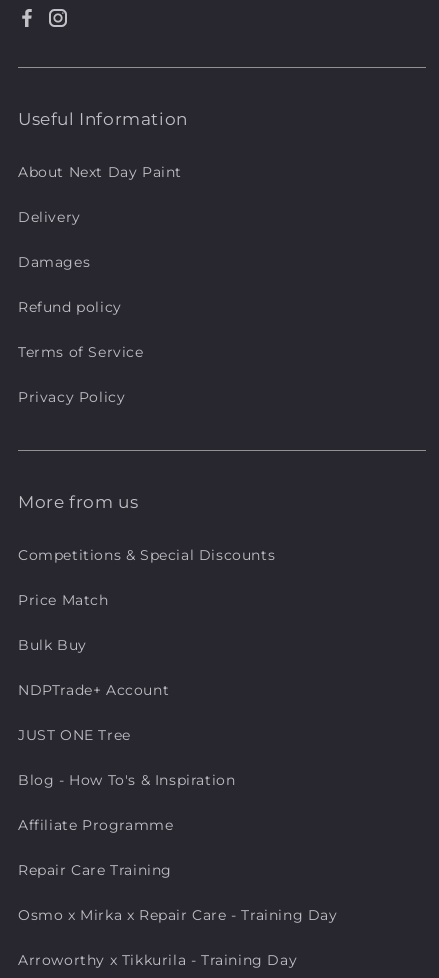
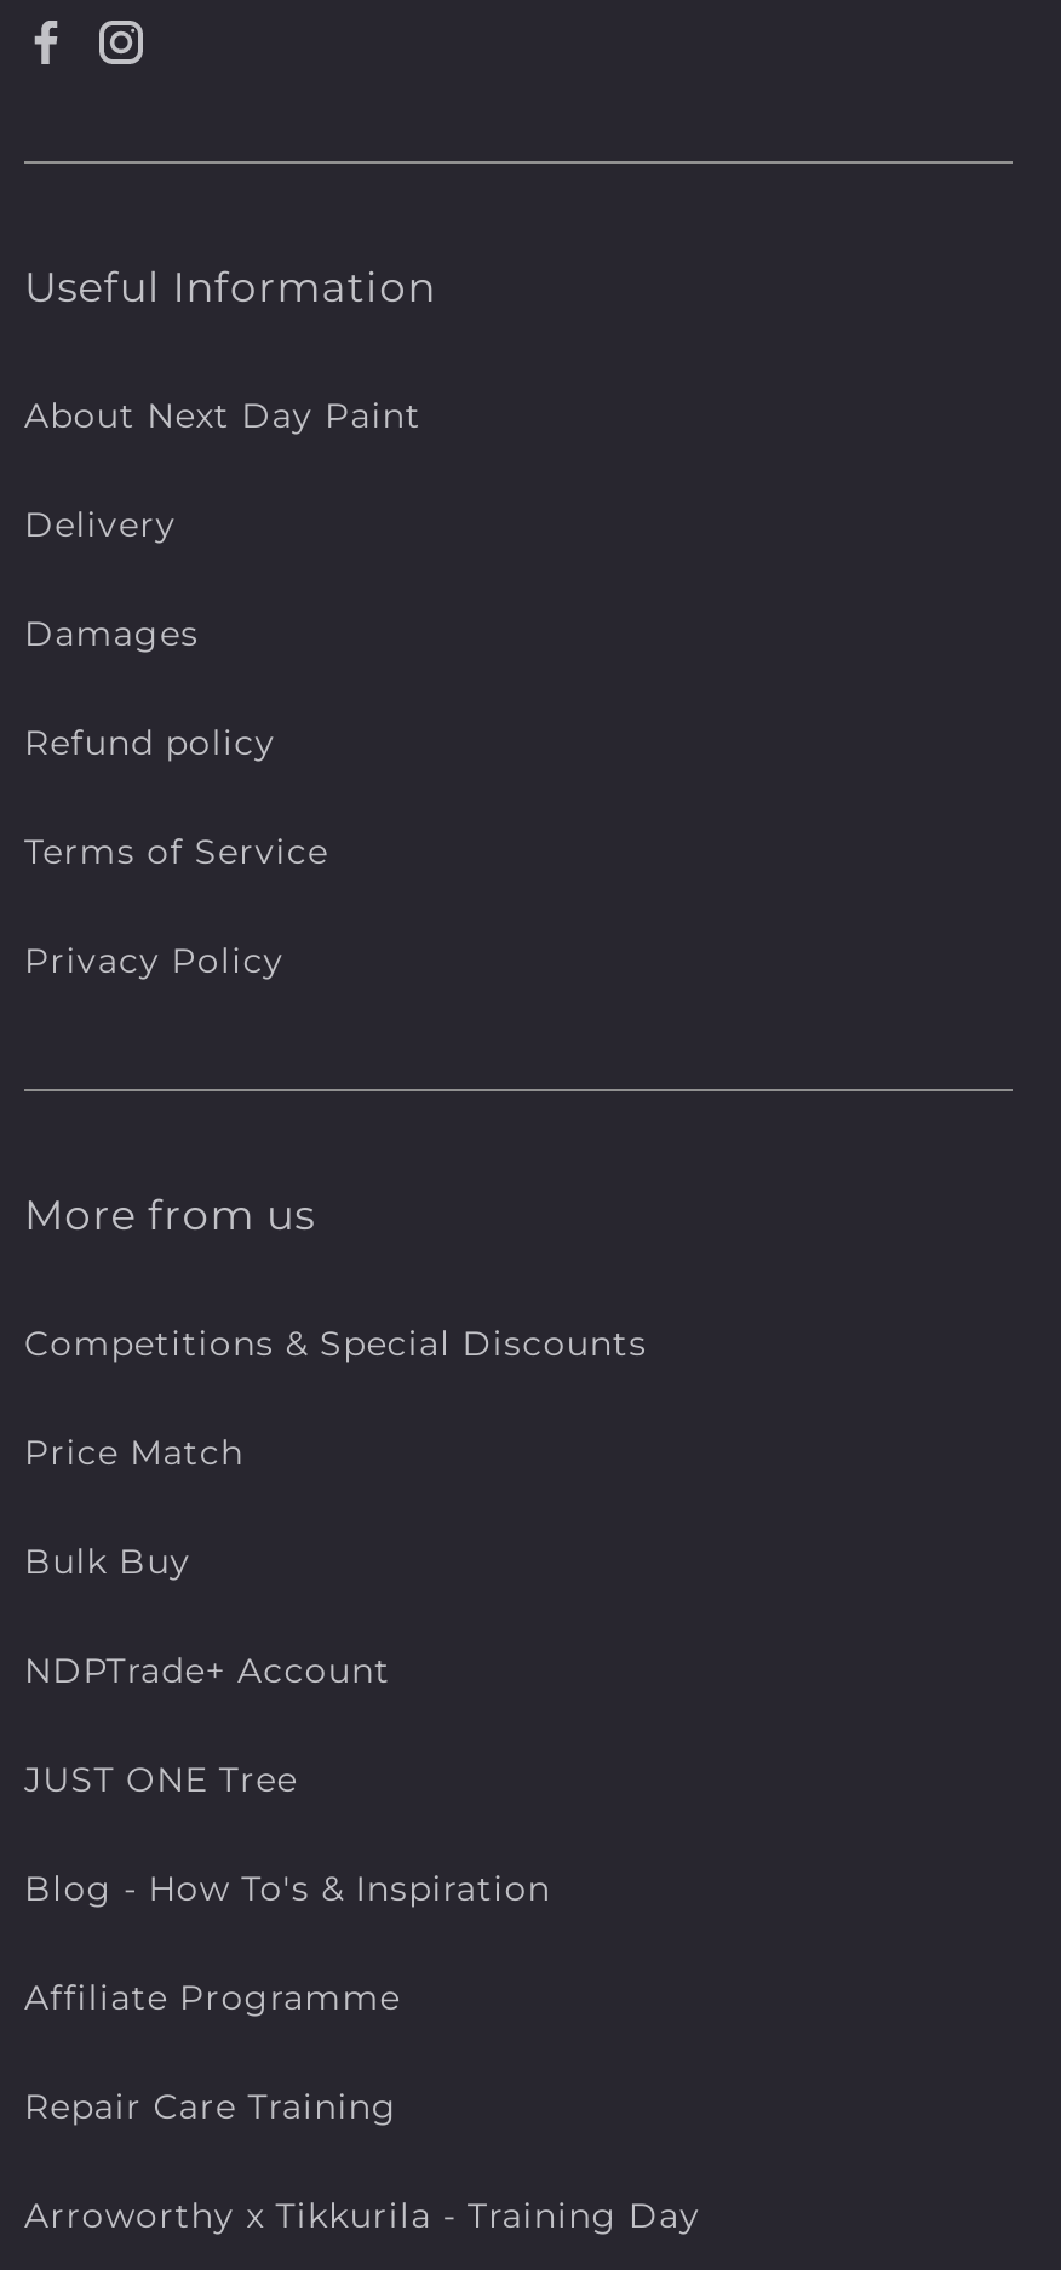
[18,906,338,924] Osmo x Mirka x Repair Care - Training Day -> none

